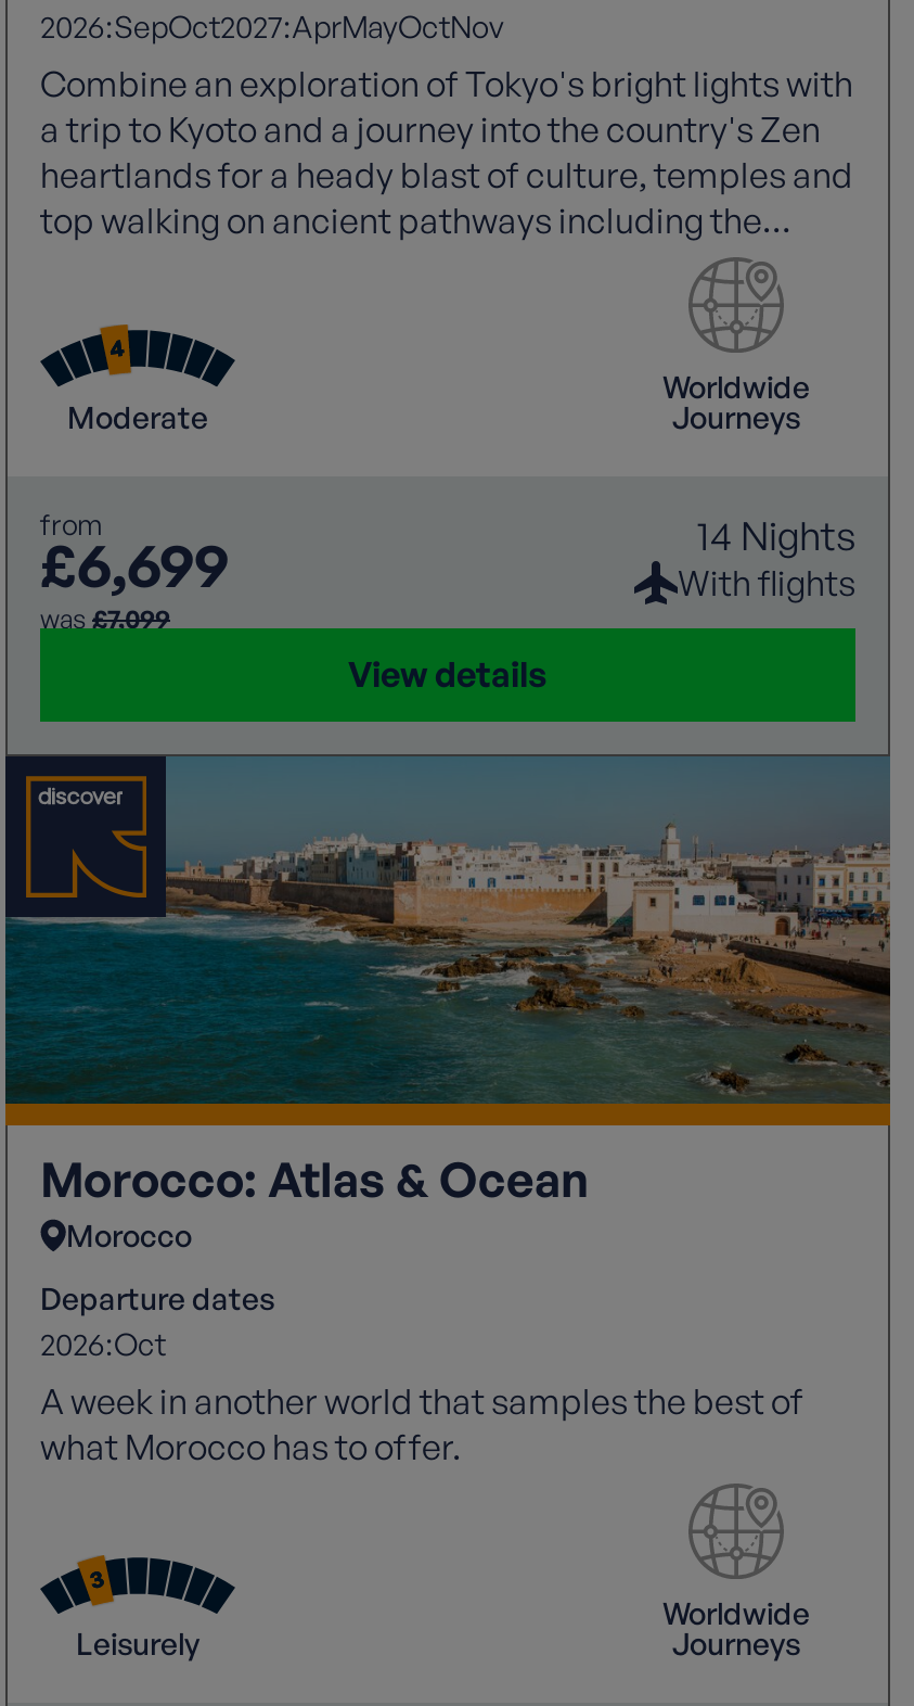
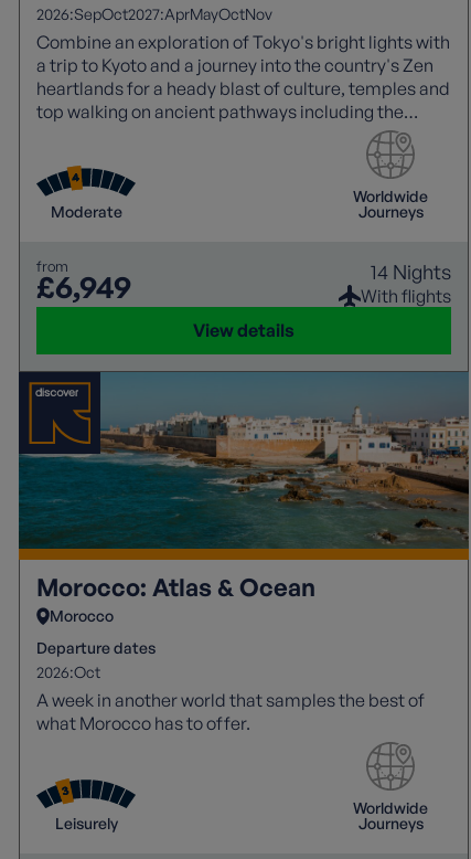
[40,526,229,634] £6,699 | was £7,099 -> [36,267,131,306] £6,949

